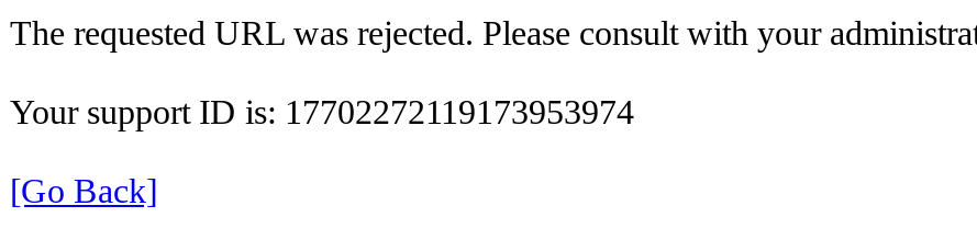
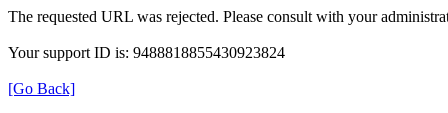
[10,93,634,130] Your support ID is: 17702272119173953974 -> [8,44,285,61] Your support ID is: 9488818855430923824

